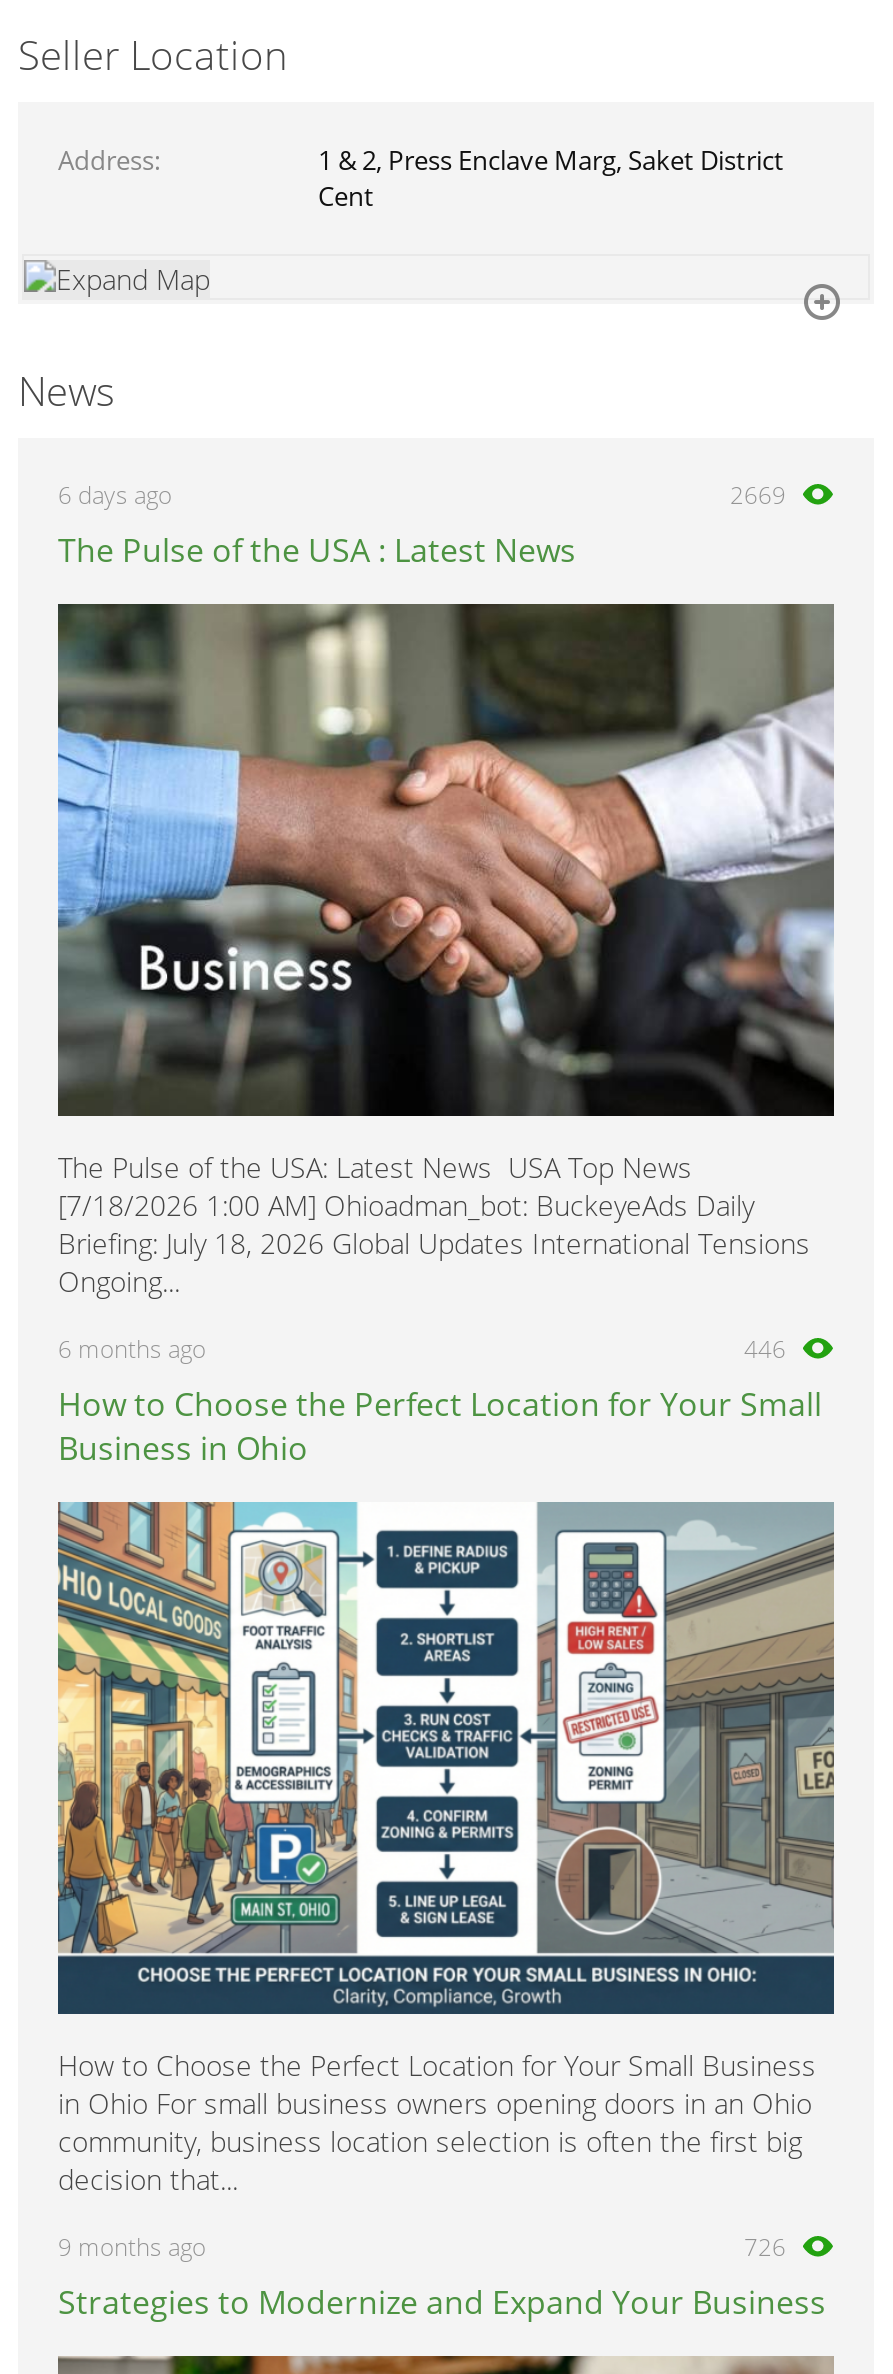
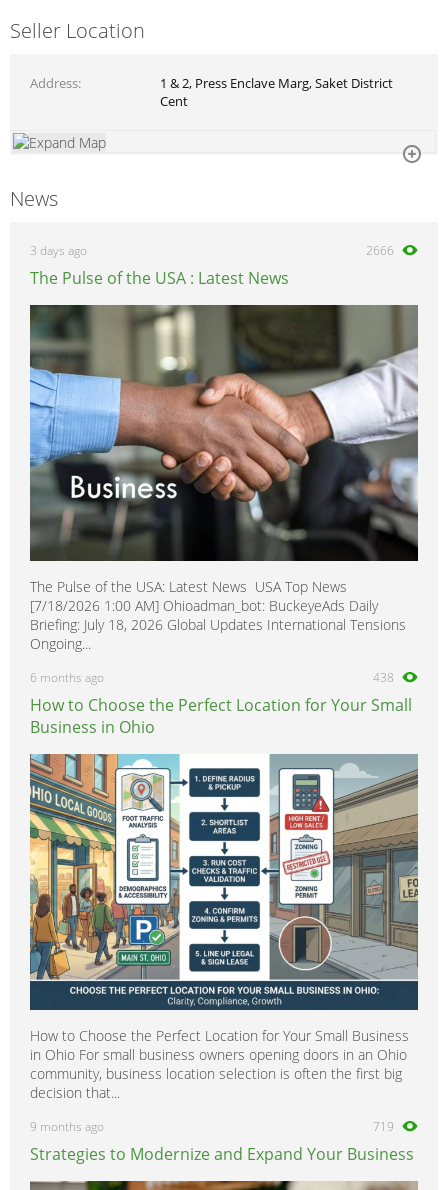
[58,478,172,512] 6 days ago -> [30,242,87,259] 3 days ago
[730,478,786,512] 2669 -> [366,242,394,259] 2666
[744,1332,786,1366] 446 -> [373,669,394,686] 438
[744,2230,786,2264] 726 -> [373,1118,394,1135] 719

